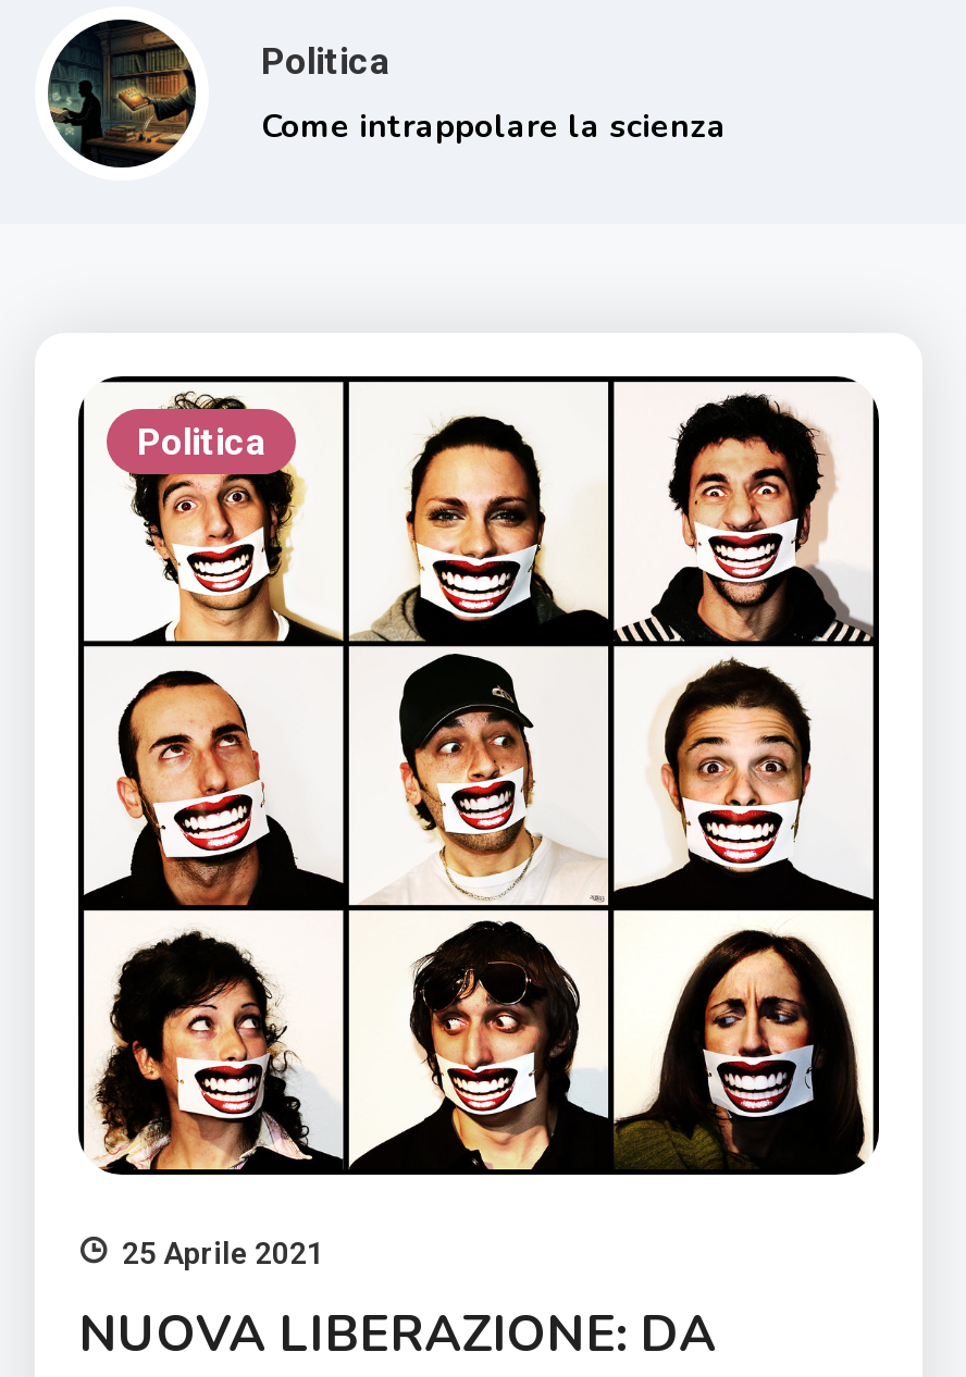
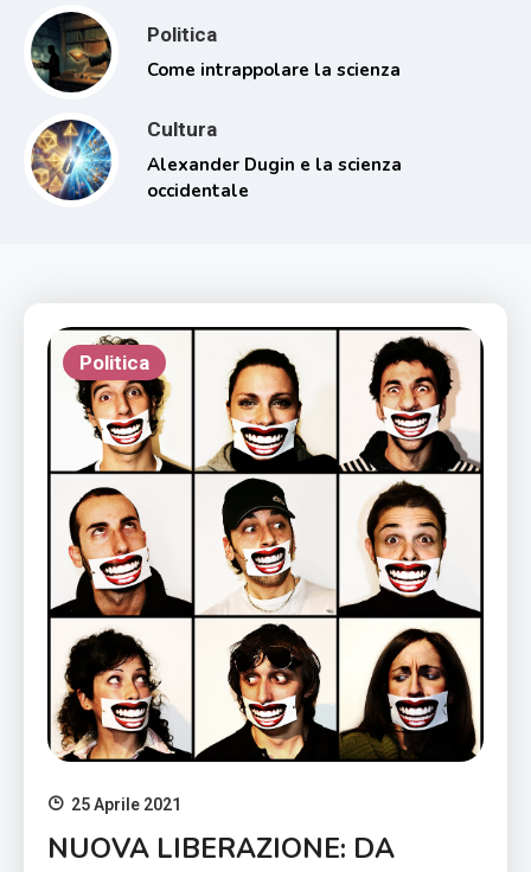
none -> [31,117,402,210] [image] | Cultura | Alexander Dugin e la scienza | occidentale

